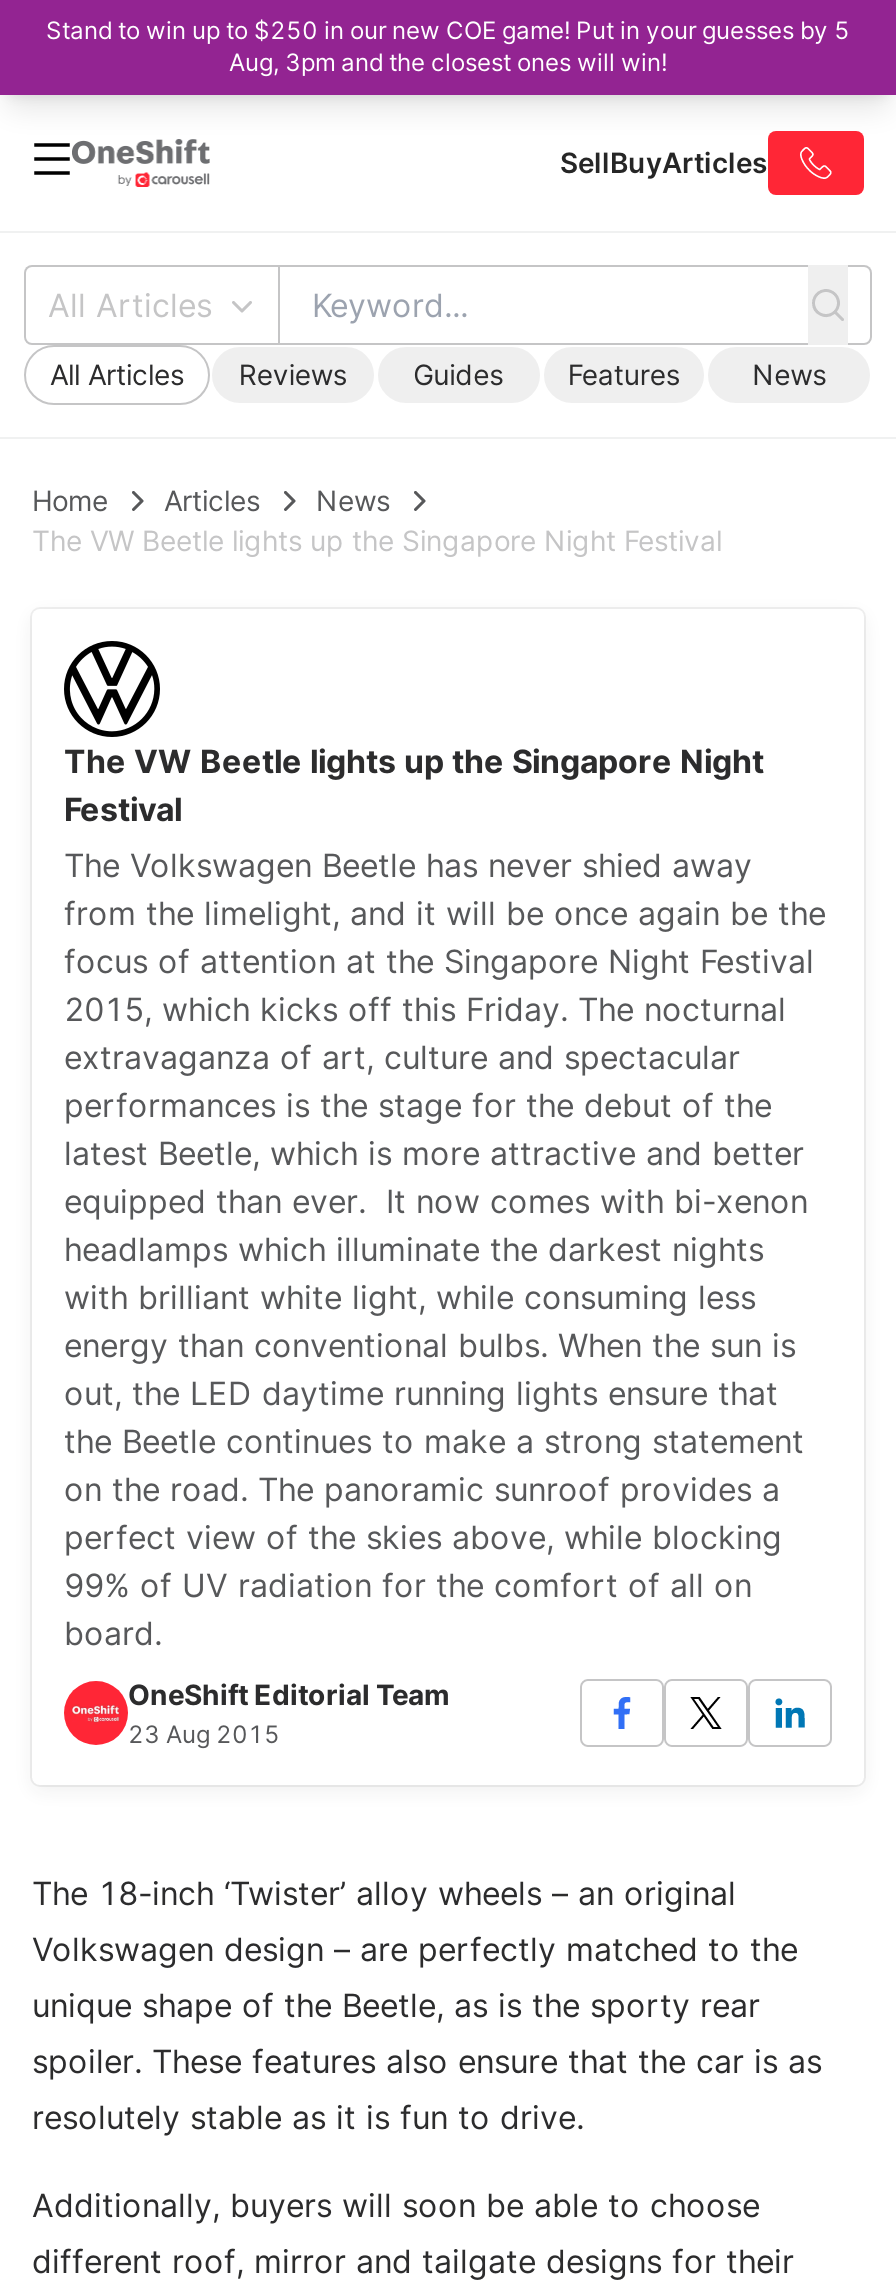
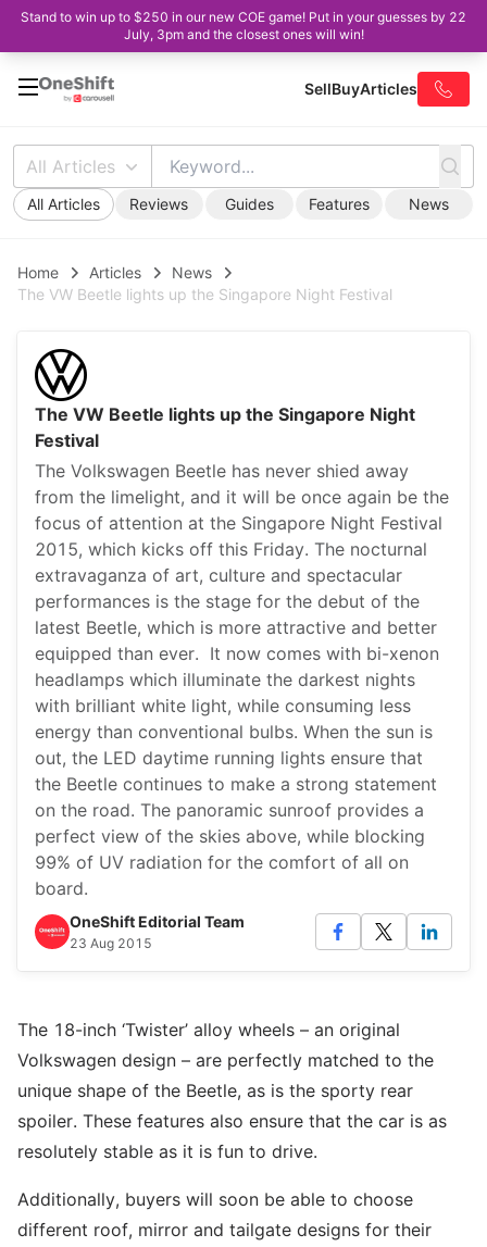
[46,15,850,45] Stand to win up to $250 in our new COE game! Put in your guesses by 5 -> [21,9,466,25] Stand to win up to $250 in our new COE game! Put in your guesses by 22
[229,47,667,77] Aug, 3pm and the closest ones will win! -> [123,26,364,42] July, 3pm and the closest ones will win!

